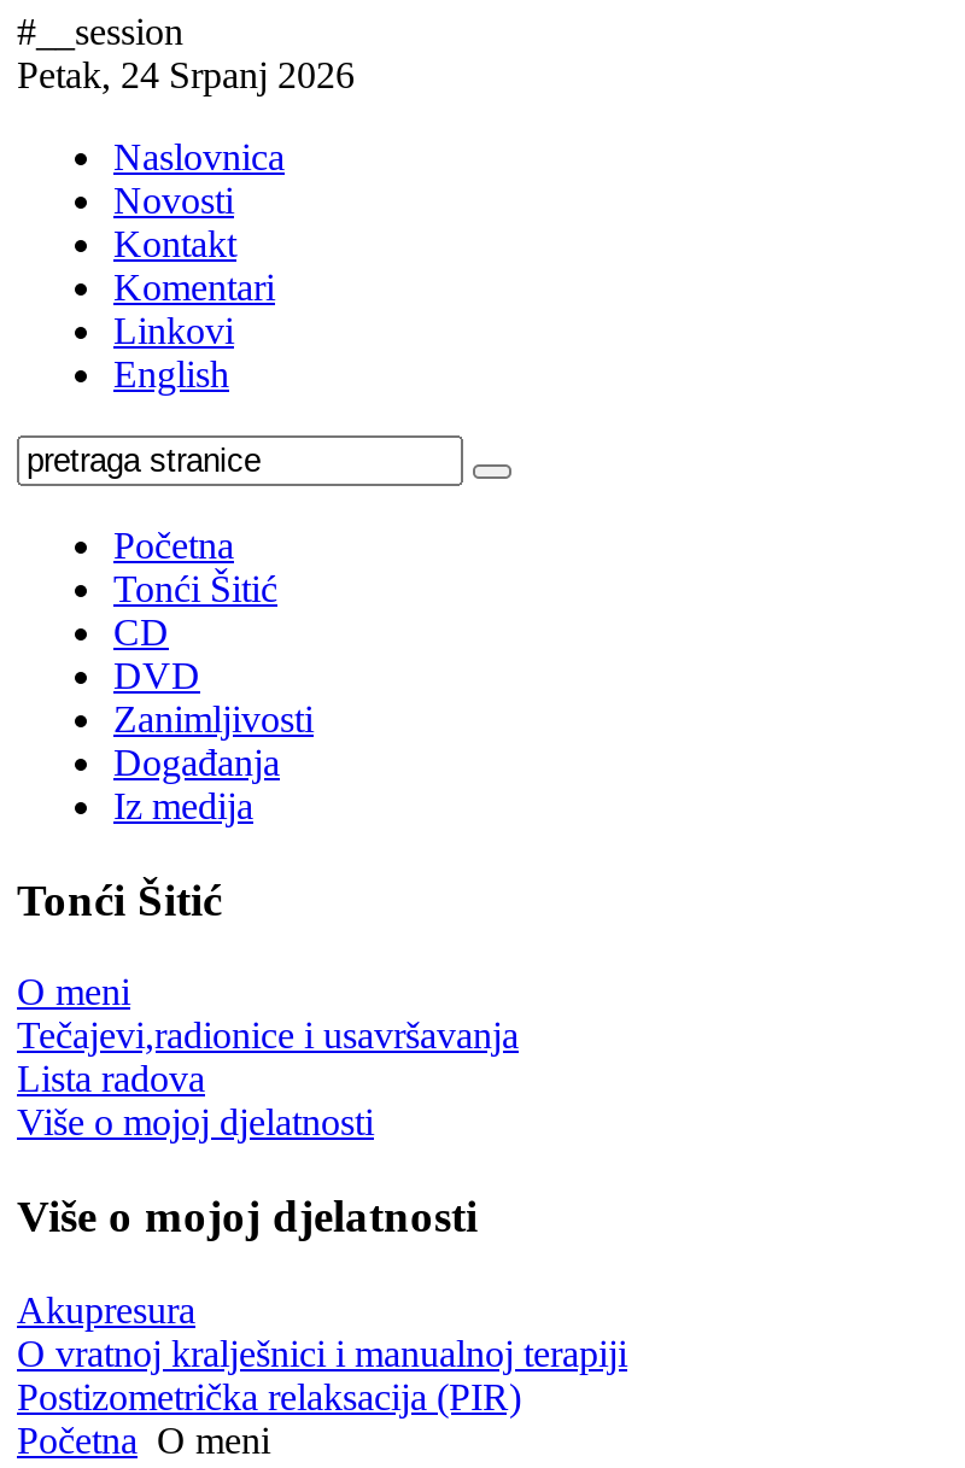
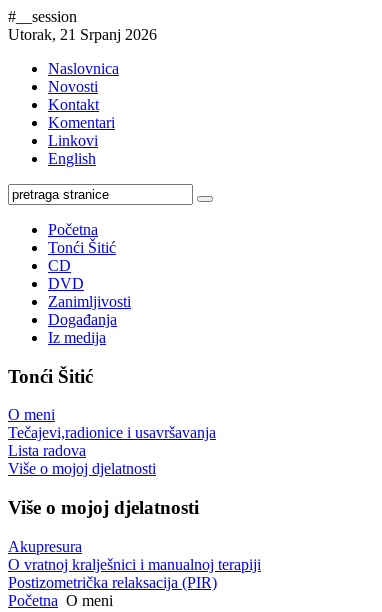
[17,54,355,95] Petak, 24 Srpanj 2026 -> [8,26,157,43] Utorak, 21 Srpanj 2026

